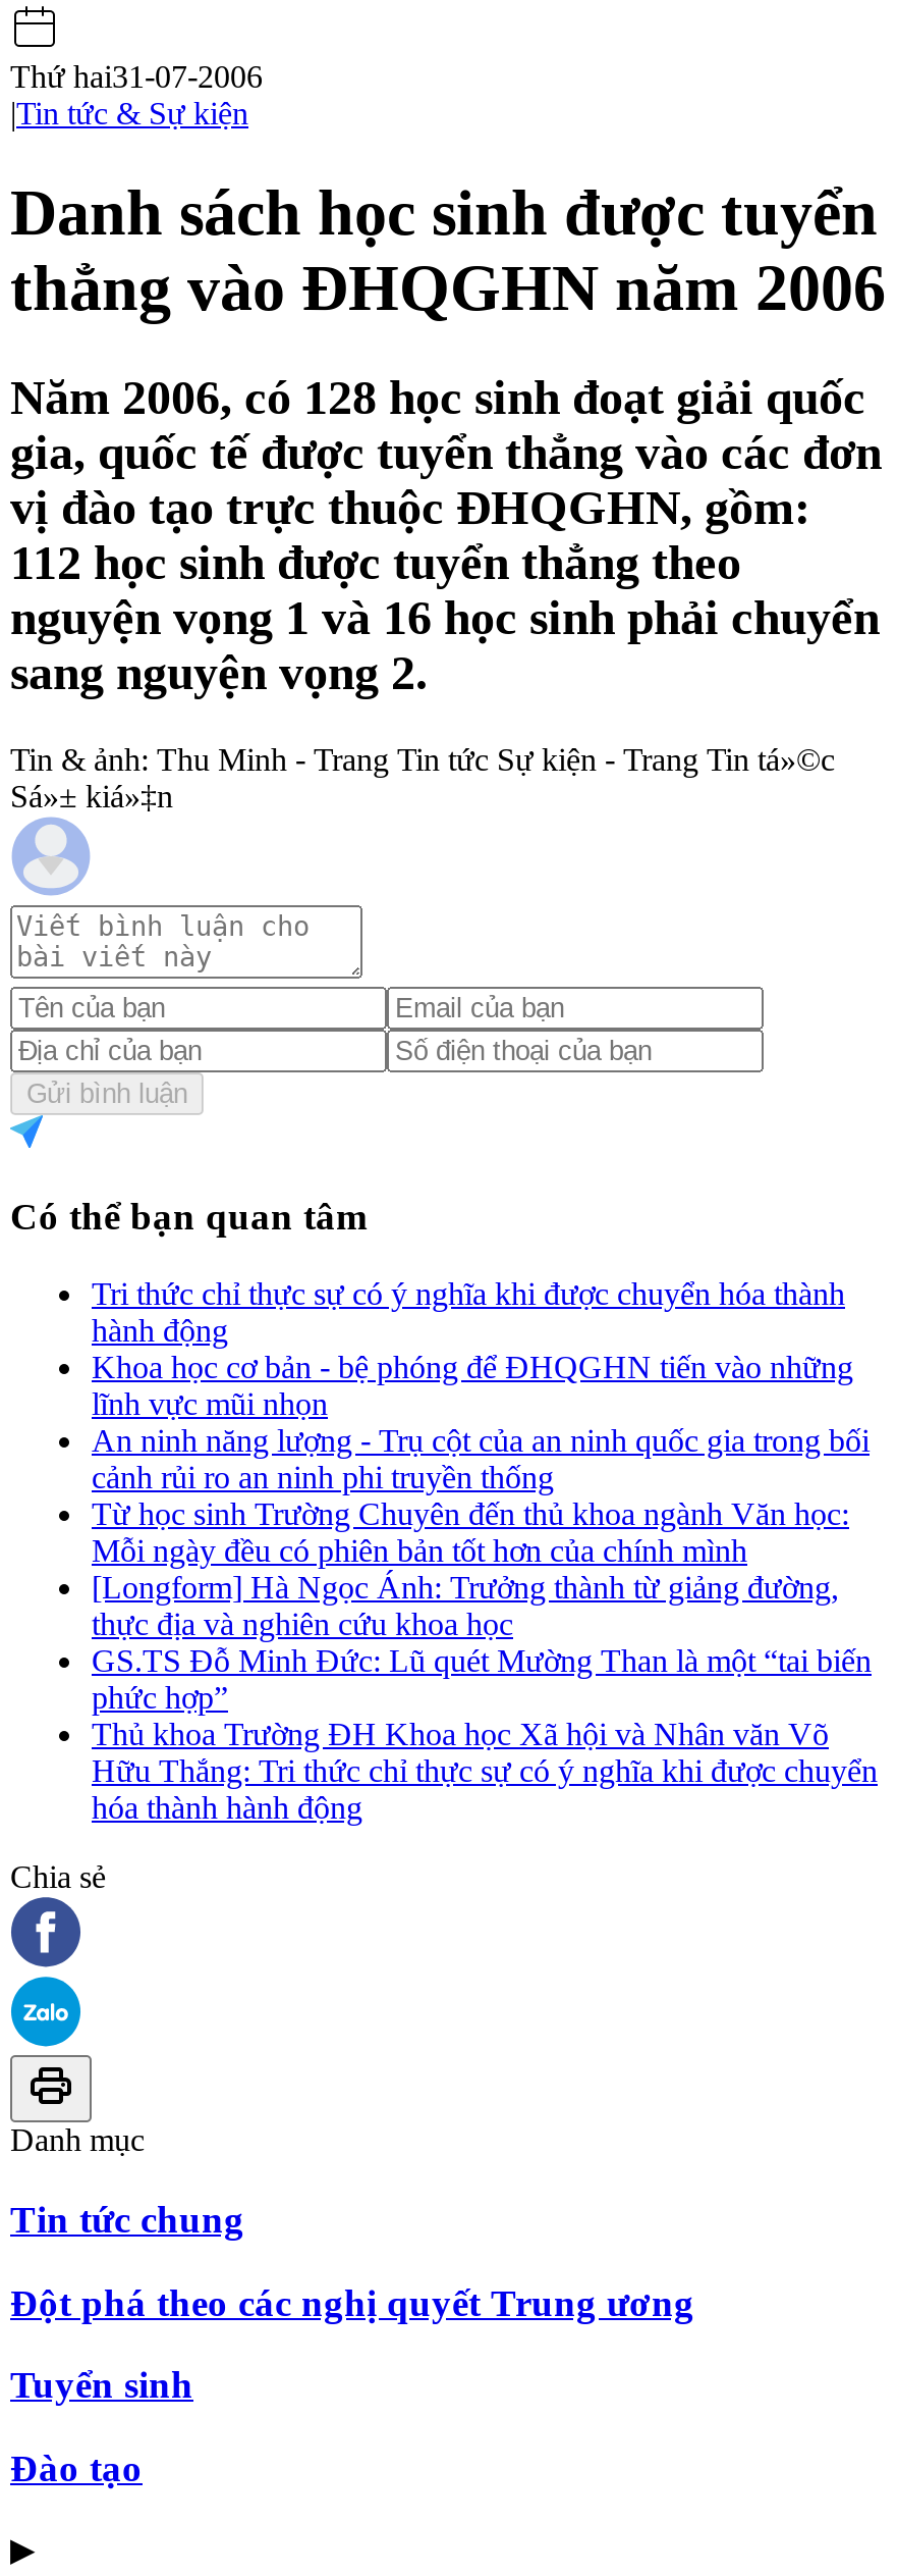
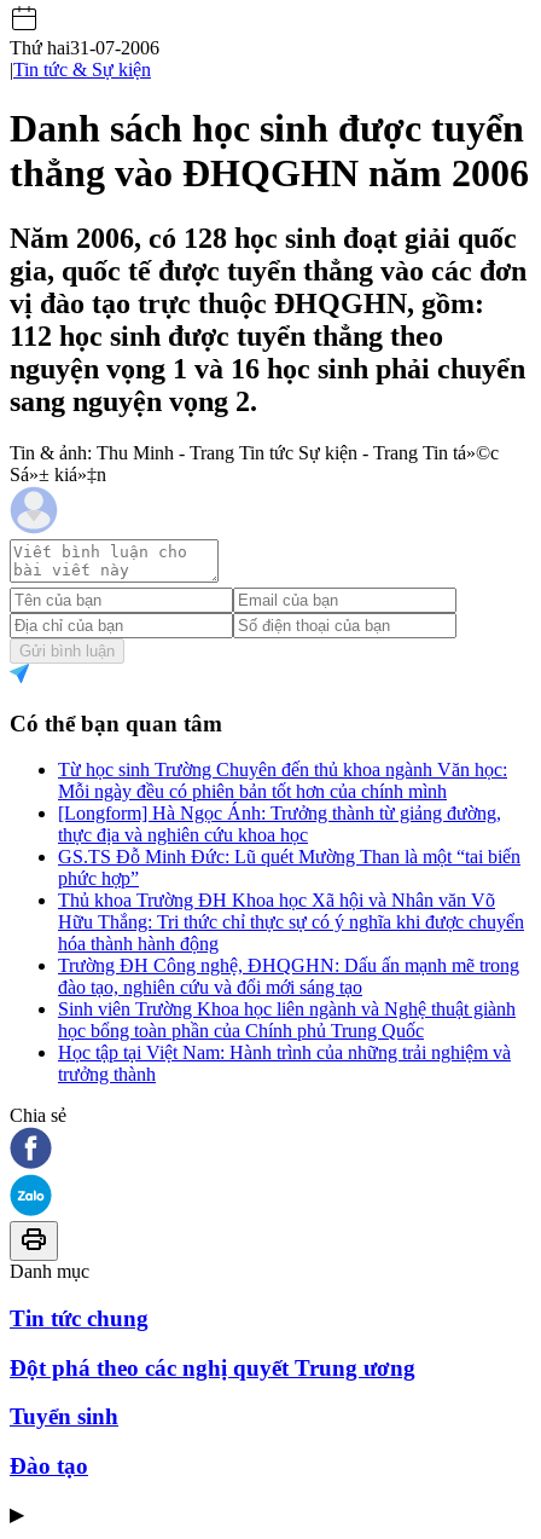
[92,1277,870,1495] Tri thức chỉ thực sự có ý nghĩa khi được chuyển hóa thành | hành động | Khoa học cơ bản - bệ phóng để ĐHQGHN tiến vào những | lĩnh vực mũi nhọn | An ninh năng lượng - Trụ cột của an ninh quốc gia trong bối | cảnh rủi ro an ninh phi truyền thống -> none
moved [92,1497,878,1825] -> [58,759,524,954]: Từ học sinh Trường Chuyên đến thủ khoa ngành Văn học: | Mỗi ngày đều có phiên bản tốt hơn của chính mình | [Longform] Hà Ngọc Ánh: Trưởng thành từ giảng đường, | ... | Hữu Thắng: Tri thức chỉ thực sự có ý nghĩa khi được chuyển | hóa thành hành động
none -> [58,955,519,1085] Trường ĐH Công nghệ, ĐHQGHN: Dấu ấn mạnh mẽ trong | đào tạo, nghiên cứu và đổi mới sáng tạo | Sinh viên Trường Khoa học liên ngành và Nghệ thuật giành | học bổng toàn phần của Chính phủ Trung Quốc | Học tập tại Việt Nam: Hành trình của những trải nghiệm và | trưởng thành

